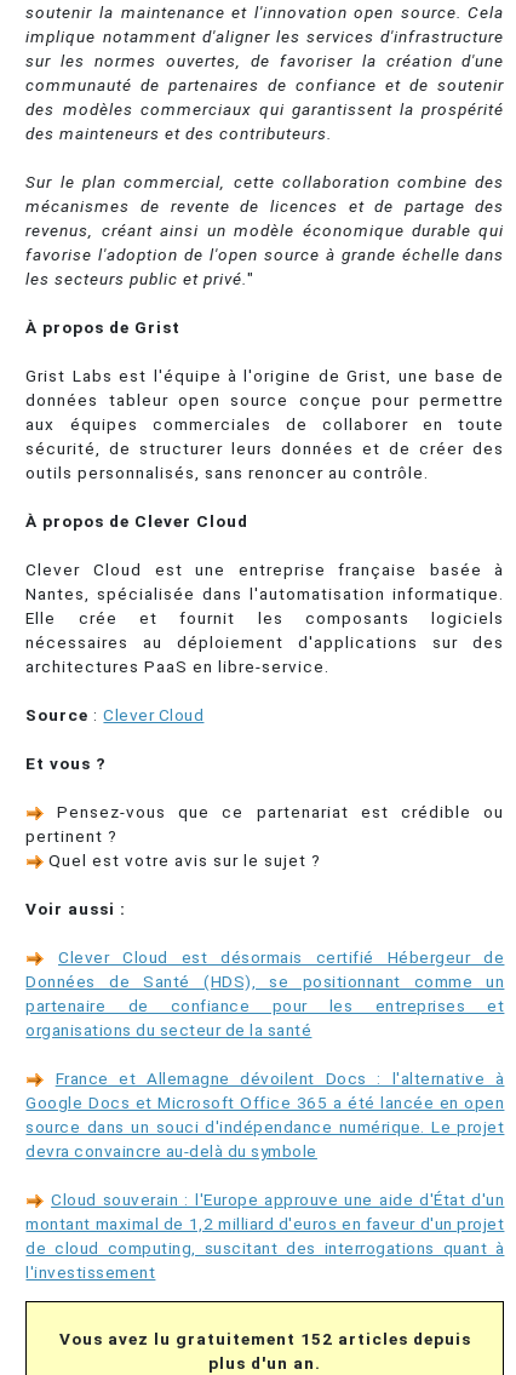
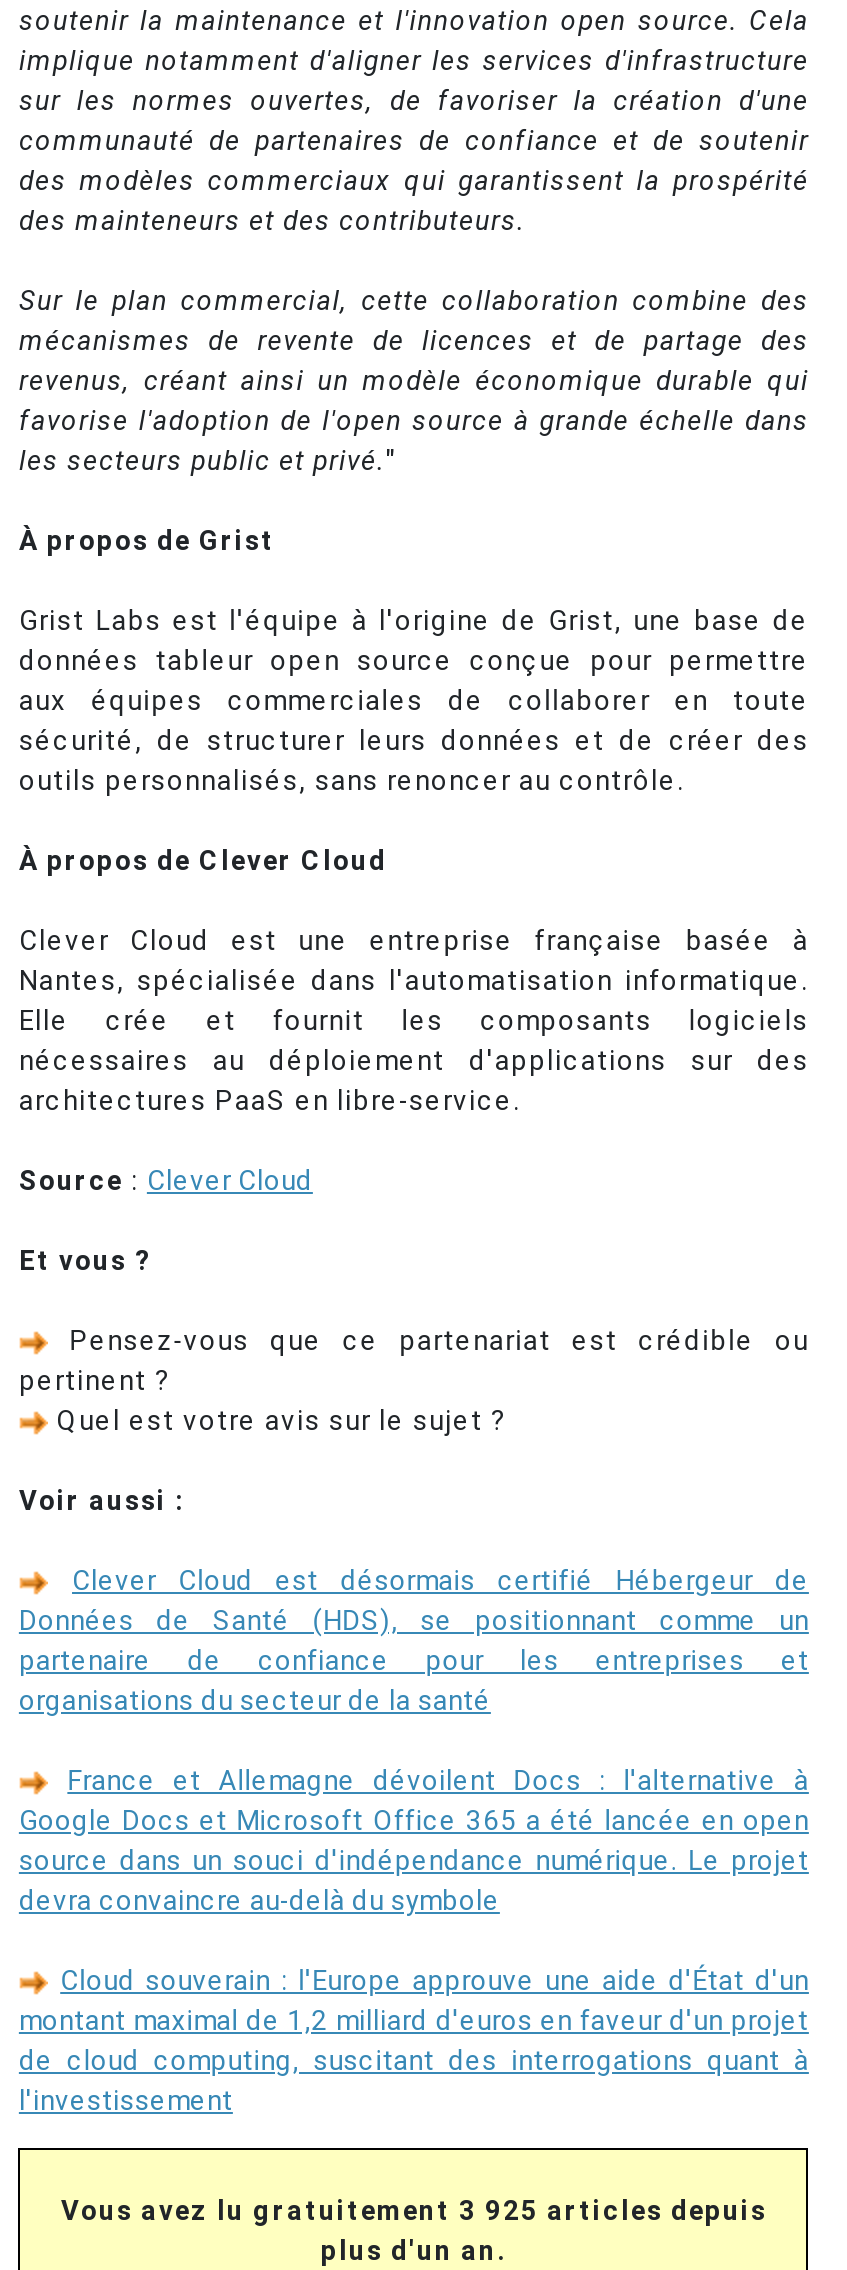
[59,1329,471,1348] Vous avez lu gratuitement 152 articles depuis -> [61,2194,767,2226] Vous avez lu gratuitement 3 925 articles depuis

